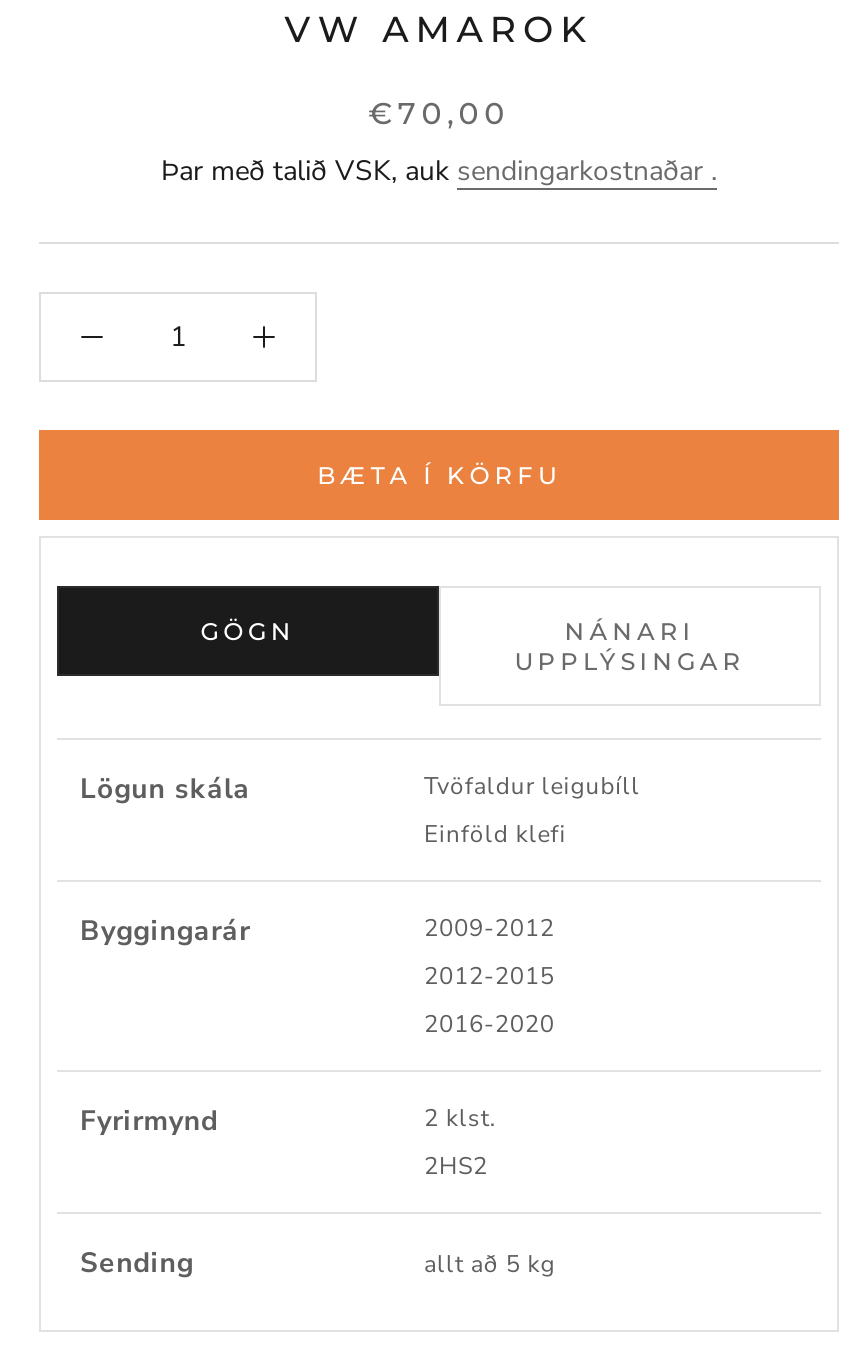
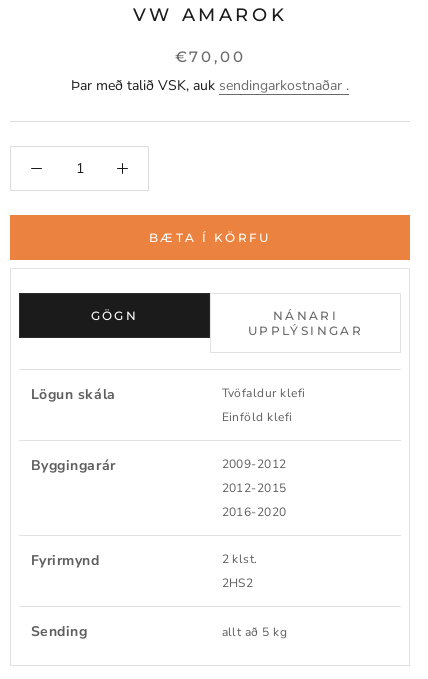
[424,770,640,802] Tvöfaldur leigubíll -> [221,385,306,401] Tvöfaldur klefi

